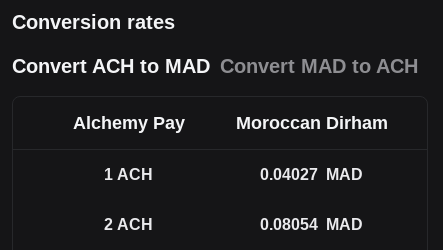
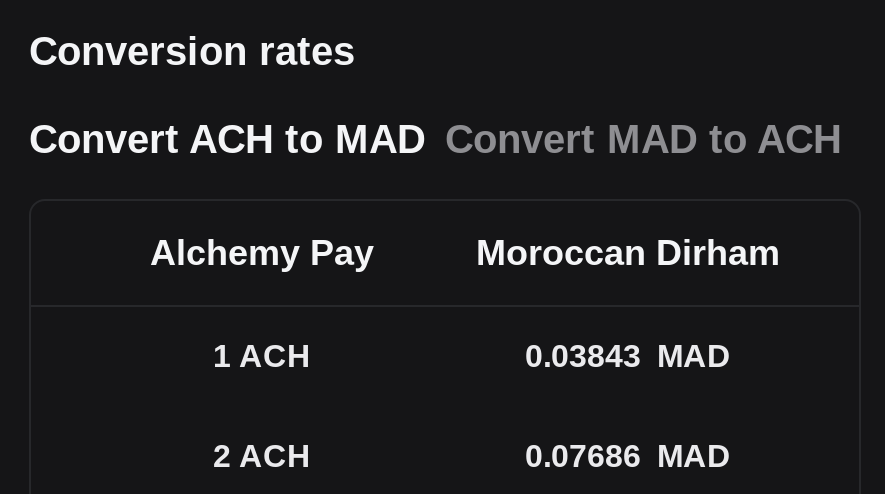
[260,166,363,183] 0.04027 MAD -> [525,339,731,373] 0.03843 MAD
[260,216,363,233] 0.08054 MAD -> [525,439,731,473] 0.07686 MAD

